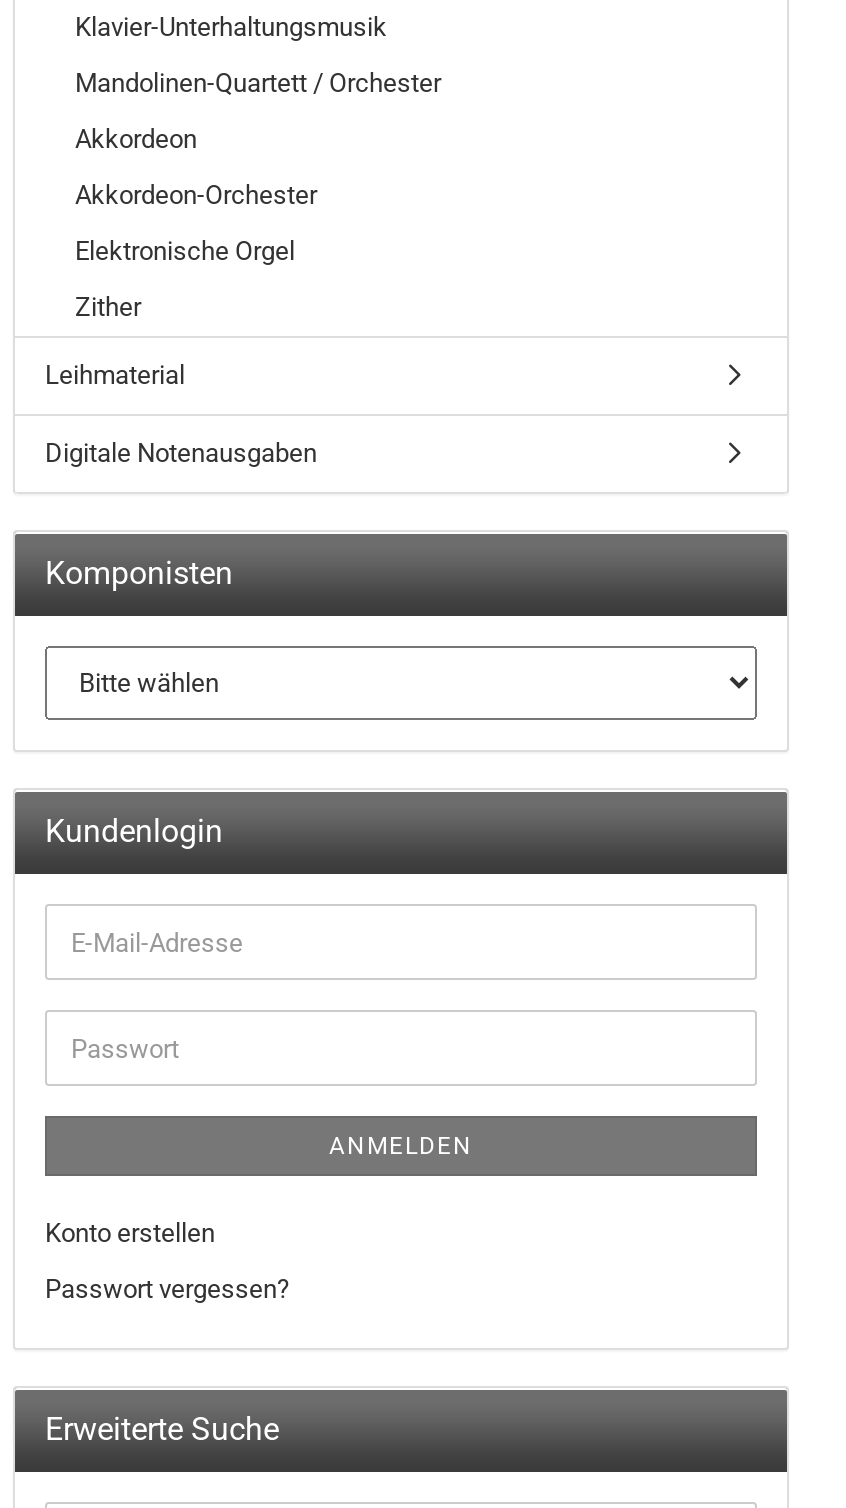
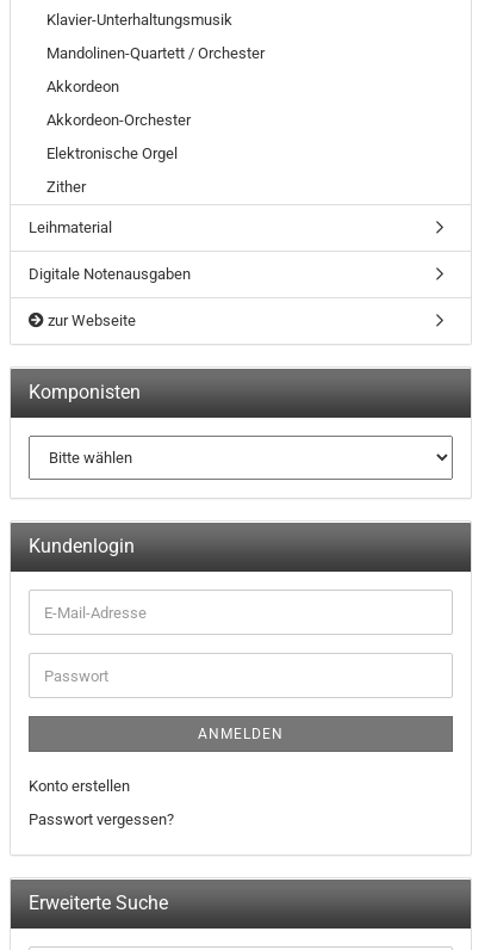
none -> [44,311,136,329] zur Webseite

